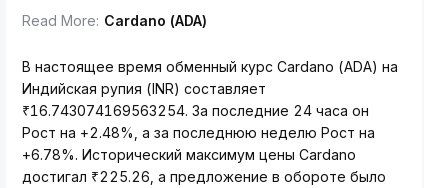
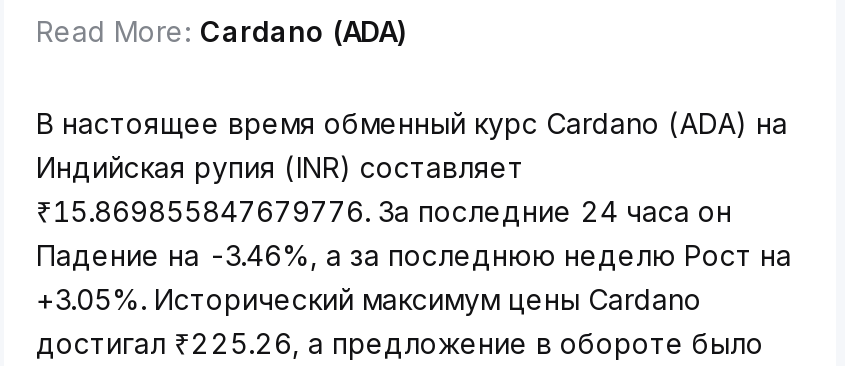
[22,102,369,119] ₹16.743074169563254. За последние 24 часа он -> [36,194,732,228] ₹15.869855847679776. За последние 24 часа он
[22,124,375,141] Рост на +2.48%, а за последнюю неделю Рост на -> [36,238,792,272] Падение на -3.46%, а за последнюю неделю Рост на
[22,146,356,163] +6.78%. Исторический максимум цены Cardano -> [36,282,702,316] +3.05%. Исторический максимум цены Cardano

